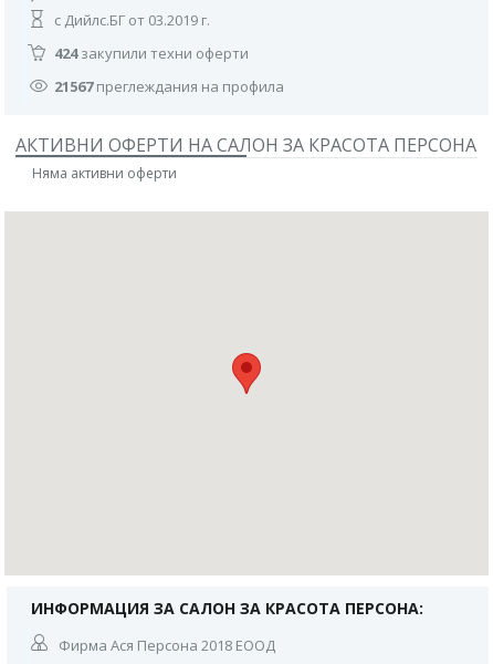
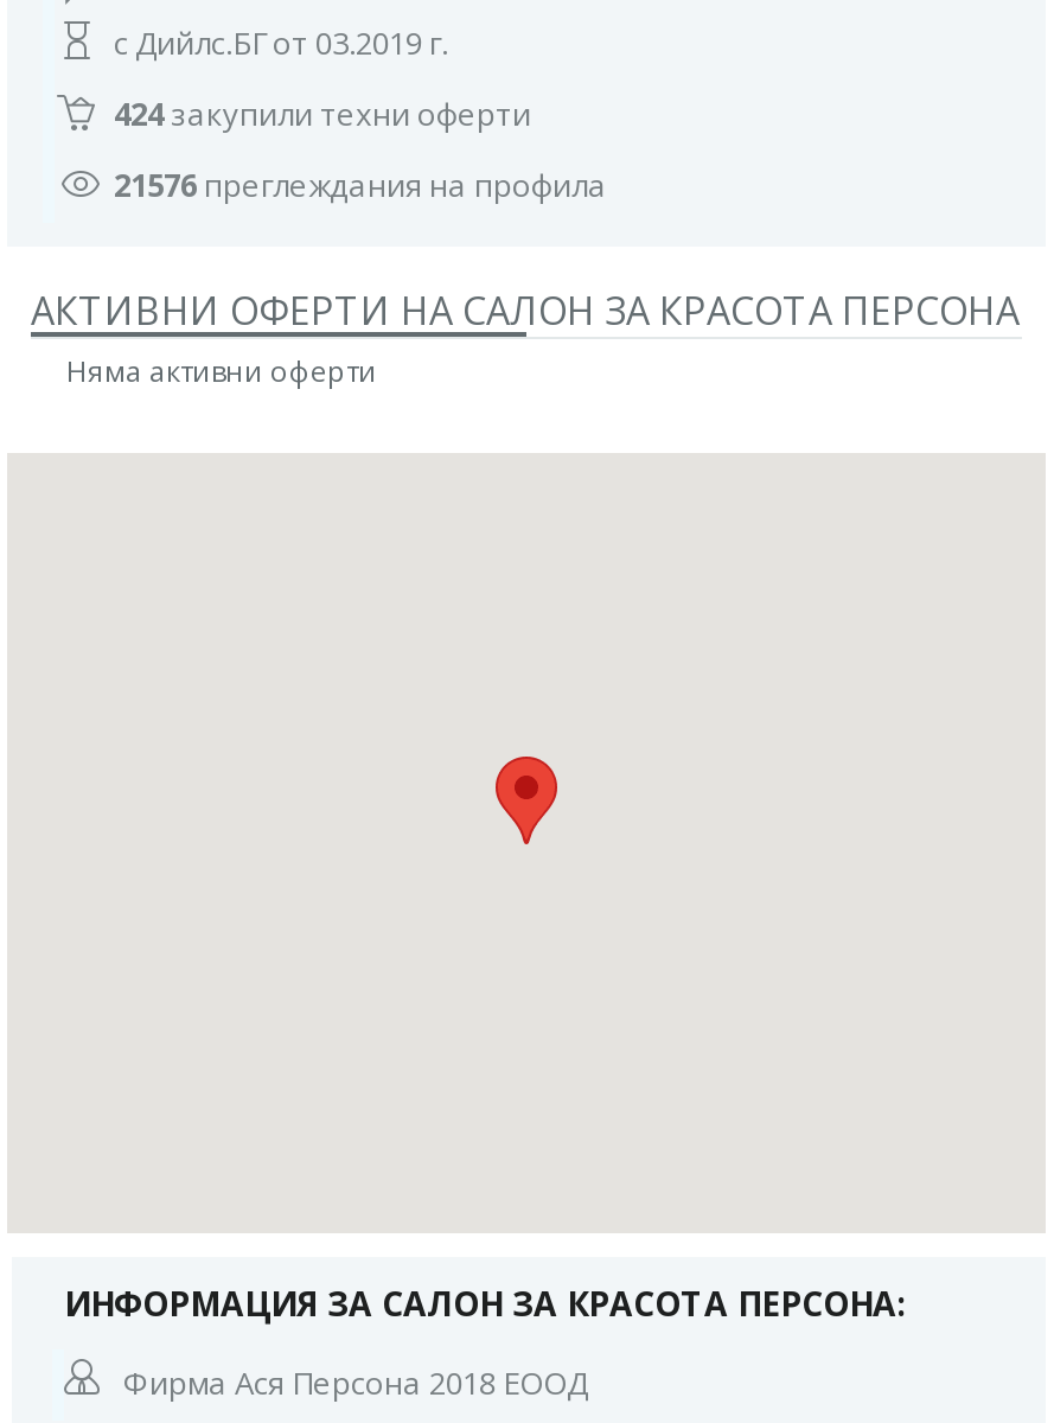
[54,77,284,97] 21567 преглеждания на профила -> [114,165,607,207] 21576 преглеждания на профила

